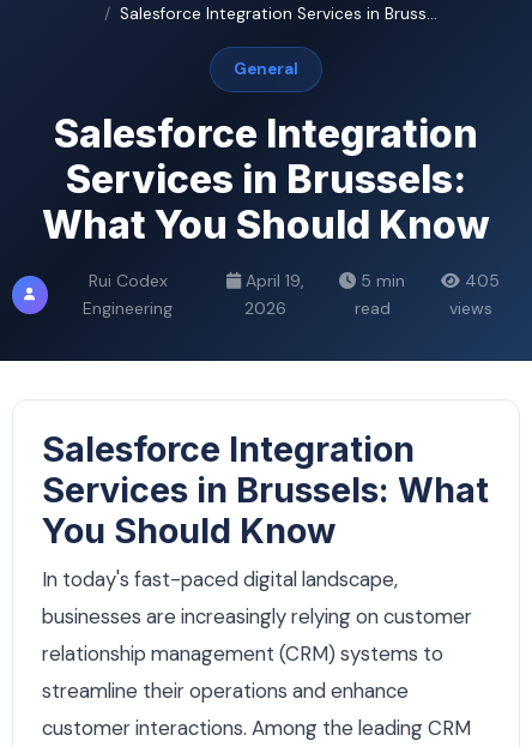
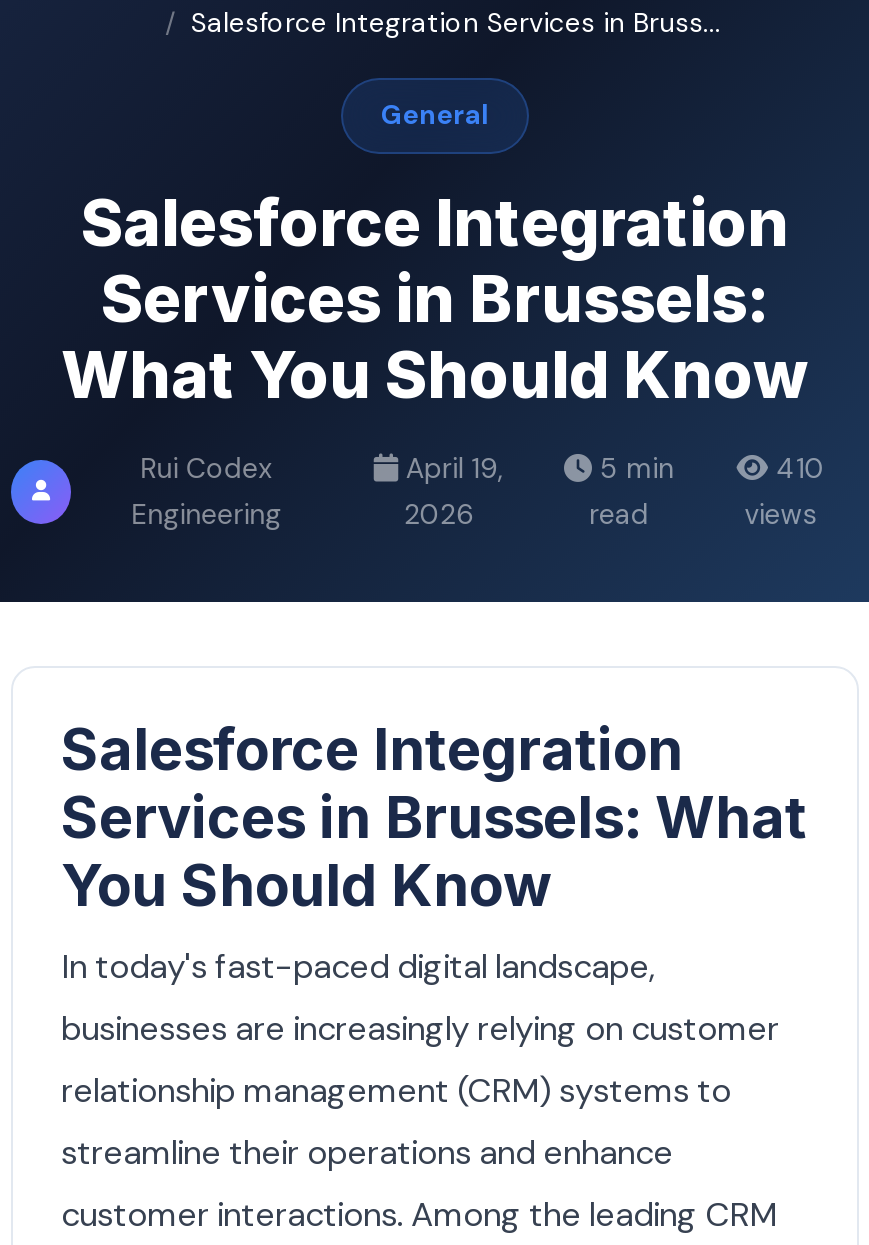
[465,270,500,291] 405 -> [777,450,825,486] 410

